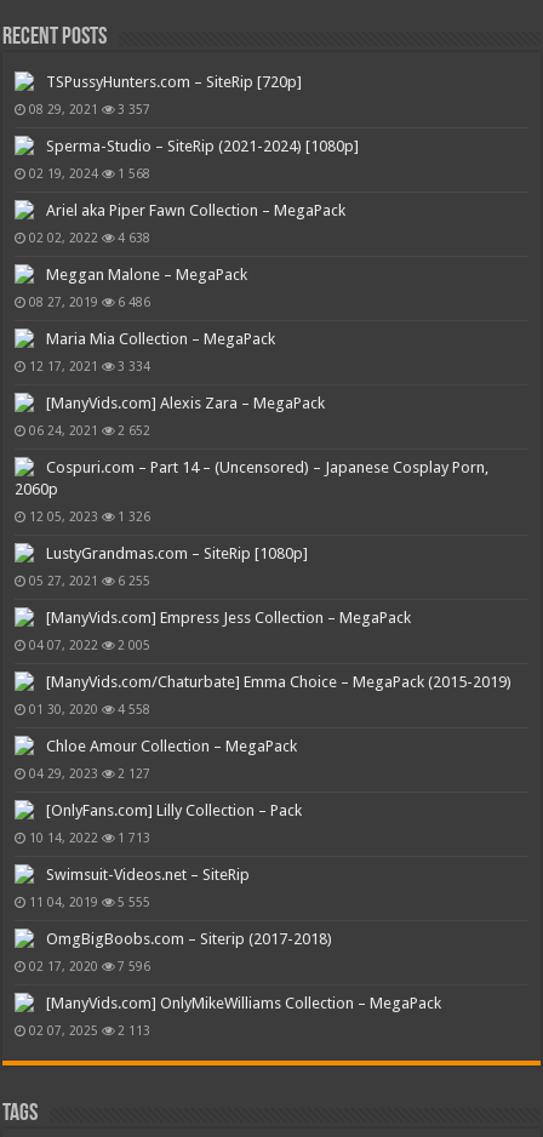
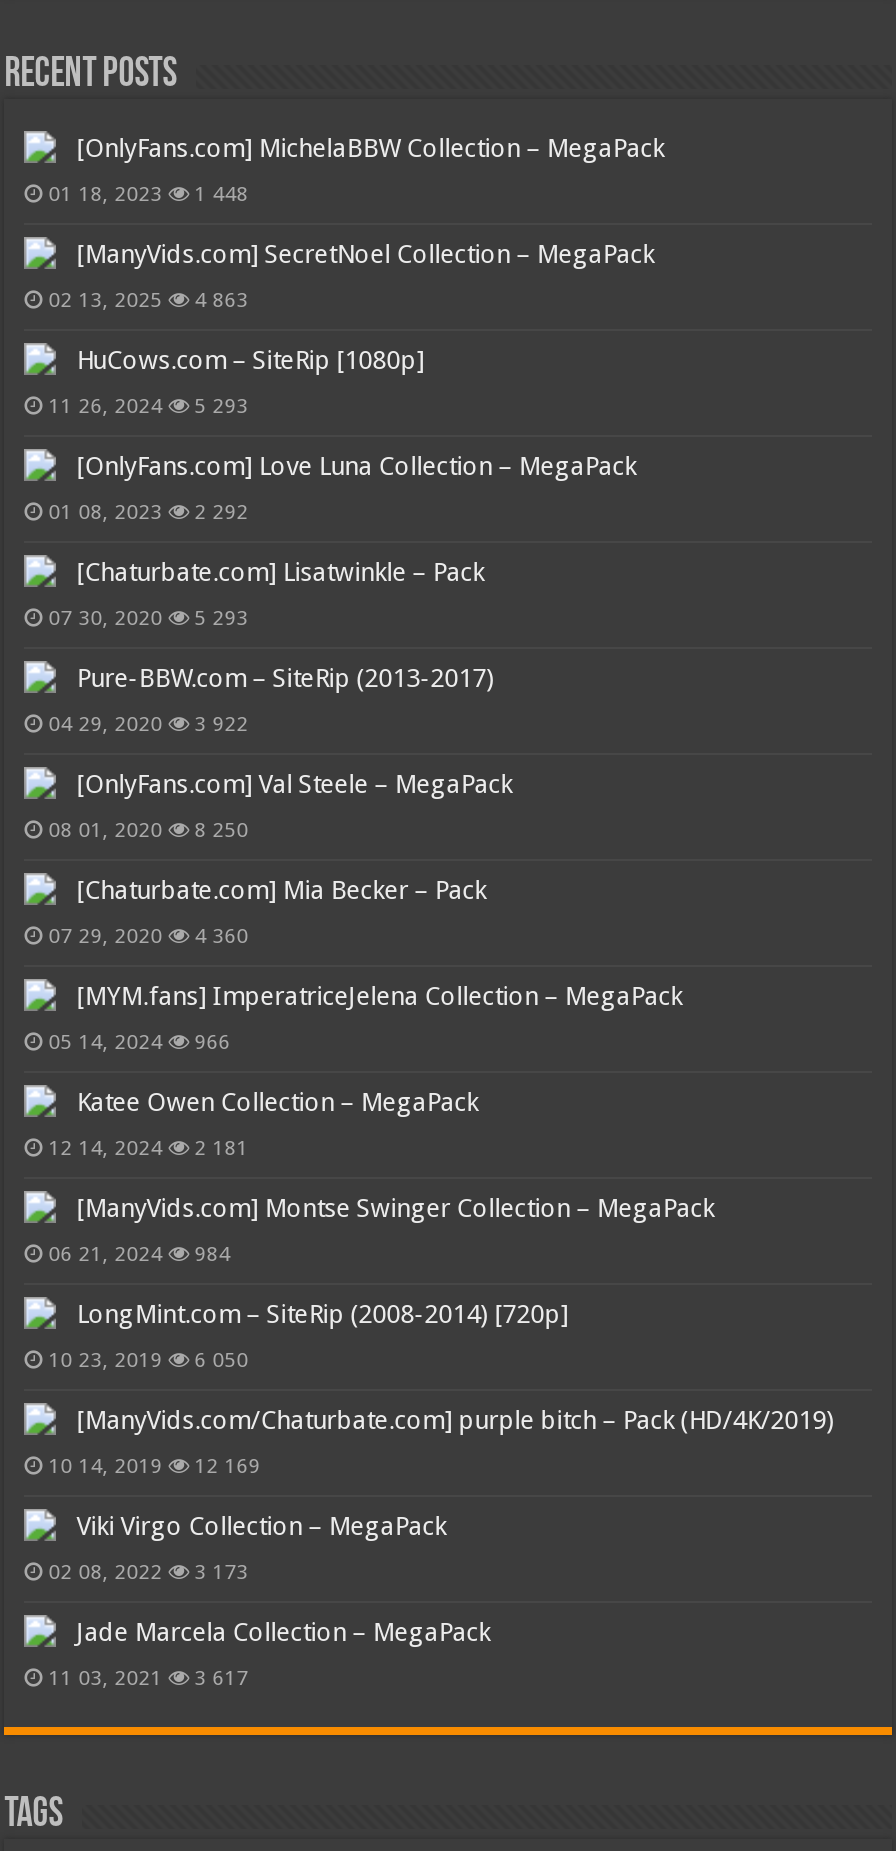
[46,73,302,91] TSPussyHunters.com – SiteRip [720p] -> [76,133,664,163] [OnlyFans.com] MichelaBBW Collection – MegaPack
[29,102,151,117] 08 29, 2021 | 3 357 -> [48,181,248,205] 01 18, 2023 | 1 448
[46,137,359,155] Sperma-Studio – SiteRip (2021-2024) [1080p] -> [76,239,654,269] [ManyVids.com] SecretNoel Collection – MegaPack
[29,166,151,181] 02 19, 2024 | 1 568 -> [48,287,248,311] 02 13, 2025 | 4 863
[46,201,346,220] Ariel aka Piper Fawn Collection – MegaPack -> [76,345,424,375] HuCows.com – SiteRip [1080p]
[29,231,151,245] 02 02, 2022 | 4 638 -> [48,393,248,417] 11 26, 2024 | 5 293
[46,266,248,284] Meggan Malone – MegaPack -> [76,451,636,481] [OnlyFans.com] Love Luna Collection – MegaPack
[29,295,151,309] 08 27, 2019 | 6 486 -> [48,499,248,523] 01 08, 2023 | 2 292
[46,330,275,348] Maria Mia Collection – MegaPack -> [76,557,484,587] [Chaturbate.com] Lisatwinkle – Pack
[29,359,151,374] 12 17, 2021 | 3 334 -> [48,605,248,629] 07 30, 2020 | 5 293
[46,394,325,412] [ManyVids.com] Alexis Zara – MegaPack -> [76,663,494,693] Pure-BBW.com – SiteRip (2013-2017)
[29,423,151,438] 06 24, 2021 | 2 652 -> [48,711,248,735] 04 29, 2020 | 3 922
[15,458,489,498] Cospuri.com – Part 14 – (Uncensored) – Japanese Cosplay Porn, | 2060p -> [76,769,512,799] [OnlyFans.com] Val Steele – MegaPack
[29,509,151,524] 12 05, 2023 | 1 326 -> [48,817,248,841] 08 01, 2020 | 8 250
[46,544,308,563] LustyGrandmas.com – SiteRip [1080p] -> [76,875,486,905] [Chaturbate.com] Mia Becker – Pack
[29,574,151,588] 05 27, 2021 | 6 255 -> [48,923,248,947] 07 29, 2020 | 4 360
[46,609,411,627] [ManyVids.com] Empress Jess Collection – MegaPack -> [76,981,682,1011] [MYM.fans] ImperatriceJelena Collection – MegaPack
[29,638,151,652] 04 07, 2022 | 2 005 -> [48,1029,230,1053] 05 14, 2024 | 966
[46,673,512,691] [ManyVids.com/Chaturbate] Emma Choice – MegaPack (2015-2019) -> [76,1087,478,1117] Katee Owen Collection – MegaPack
[29,702,151,717] 01 30, 2020 | 4 558 -> [48,1135,248,1159] 12 14, 2024 | 2 181
[46,737,297,755] Chloe Amour Collection – MegaPack -> [76,1193,714,1223] [ManyVids.com] Montse Swinger Collection – MegaPack
[29,766,151,781] 04 29, 2023 | 2 127 -> [48,1241,230,1265] 06 21, 2024 | 984
[46,801,302,820] [OnlyFans.com] Lilly Collection – Pack -> [76,1299,568,1329] LongMint.com – SiteRip (2008-2014) [720p]
[29,831,151,845] 10 14, 2022 | 1 713 -> [48,1347,248,1371] 10 23, 2019 | 6 050
[46,866,250,884] Swimsuit-Videos.net – SiteRip -> [76,1405,834,1435] [ManyVids.com/Chaturbate.com] purple bitch – Pack (HD/4K/2019)
[29,895,151,909] 11 04, 2019 | 5 555 -> [48,1453,260,1477] 10 14, 2019 | 12 169
[46,930,332,948] OmgBigBoobs.com – Siterip (2017-2018) -> [76,1511,446,1541] Viki Virgo Collection – MegaPack
[29,959,151,974] 02 17, 2020 | 7 596 -> [48,1559,248,1583] 02 08, 2022 | 3 173
[46,994,441,1012] [ManyVids.com] OnlyMikeWilliams Collection – MegaPack -> [76,1617,490,1647] Jade Marcela Collection – MegaPack
[29,1023,151,1038] 02 07, 2025 | 2 113 -> [48,1665,248,1689] 11 03, 2021 | 3 617

